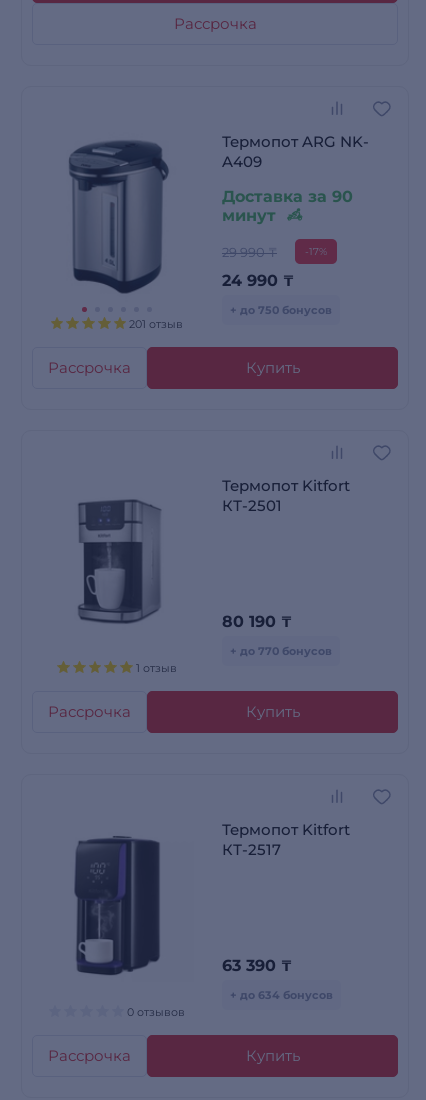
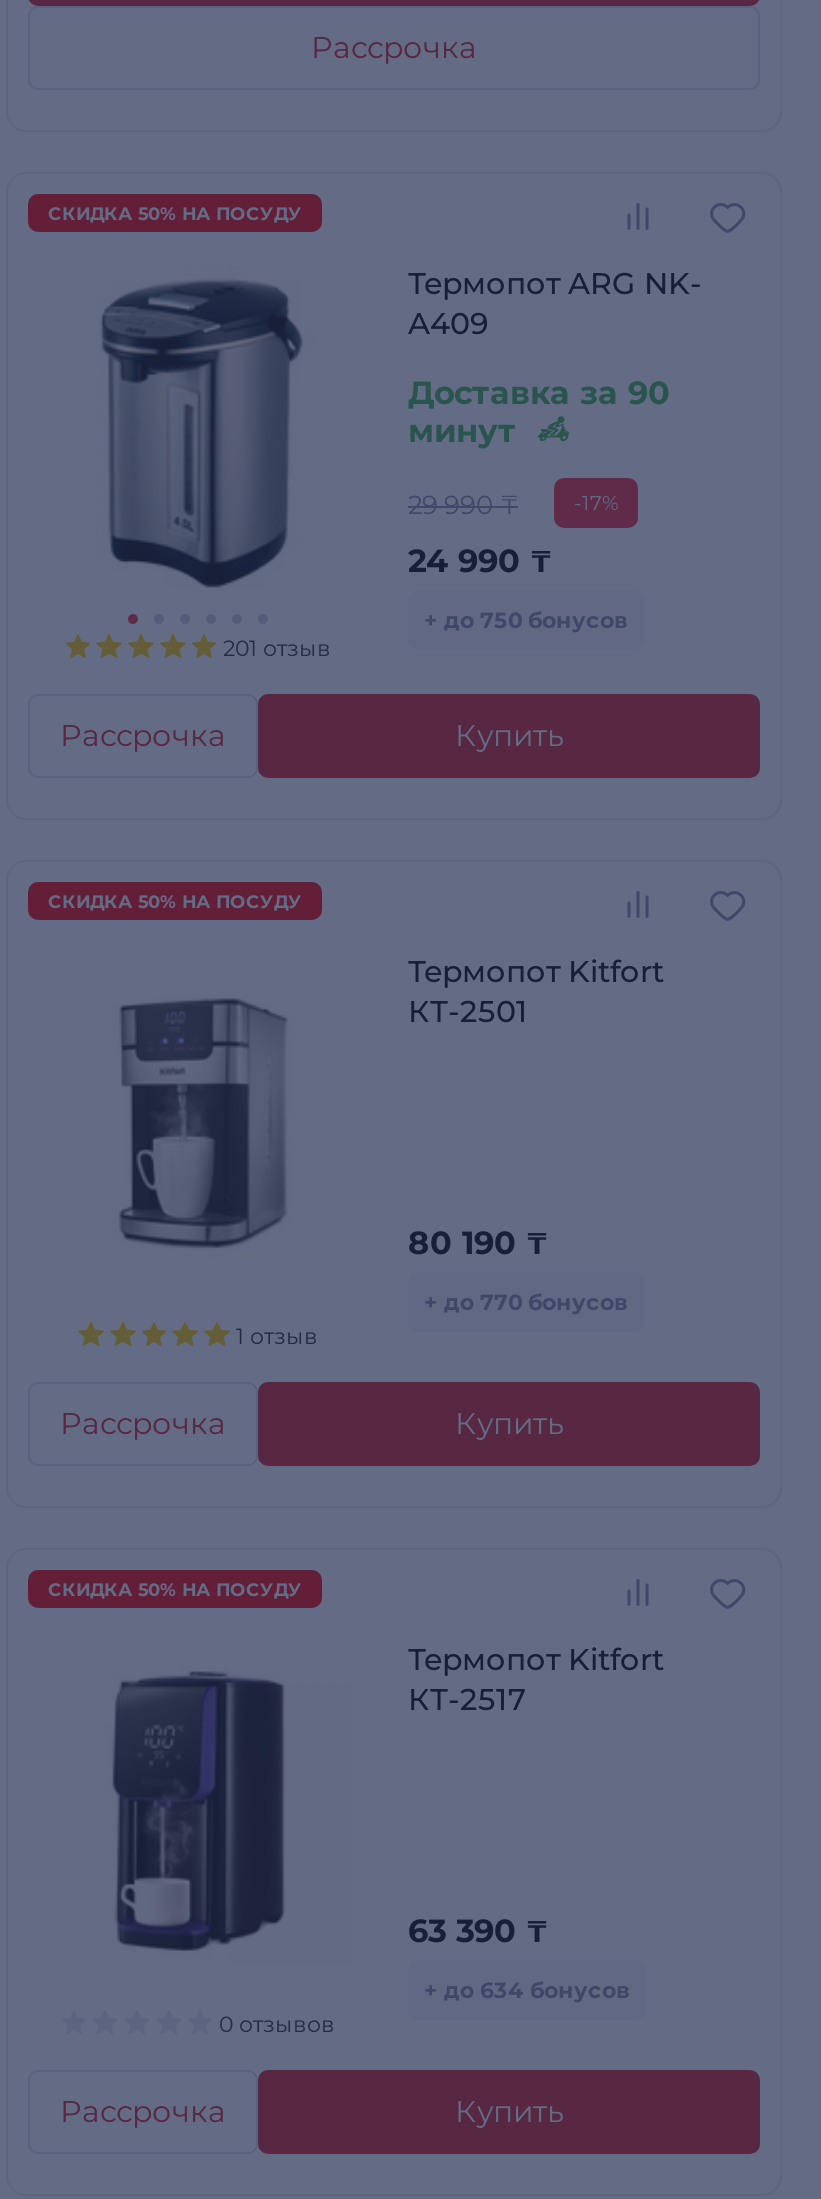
none -> [48,202,302,224] СКИДКА 50% НА ПОСУДУ
none -> [48,890,302,912] СКИДКА 50% НА ПОСУДУ
none -> [48,1578,302,1600] СКИДКА 50% НА ПОСУДУ

